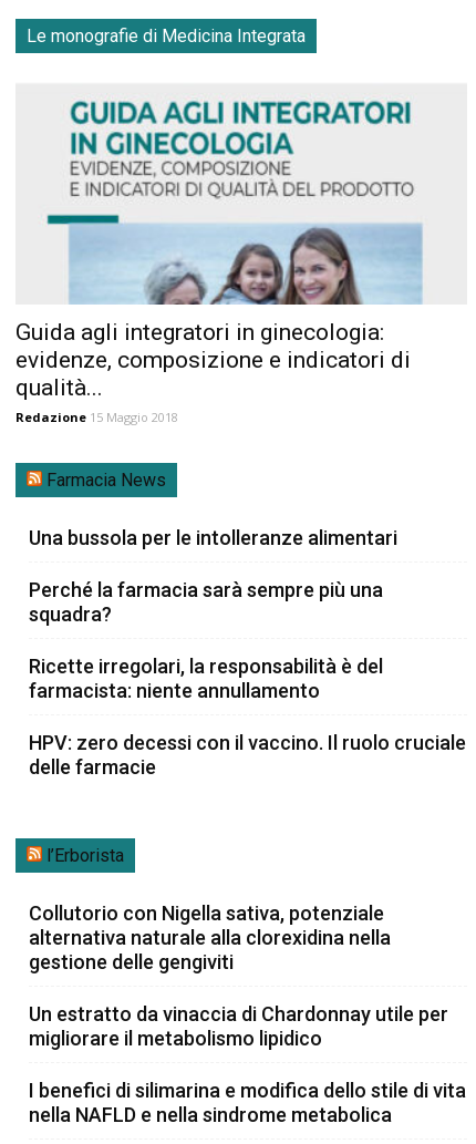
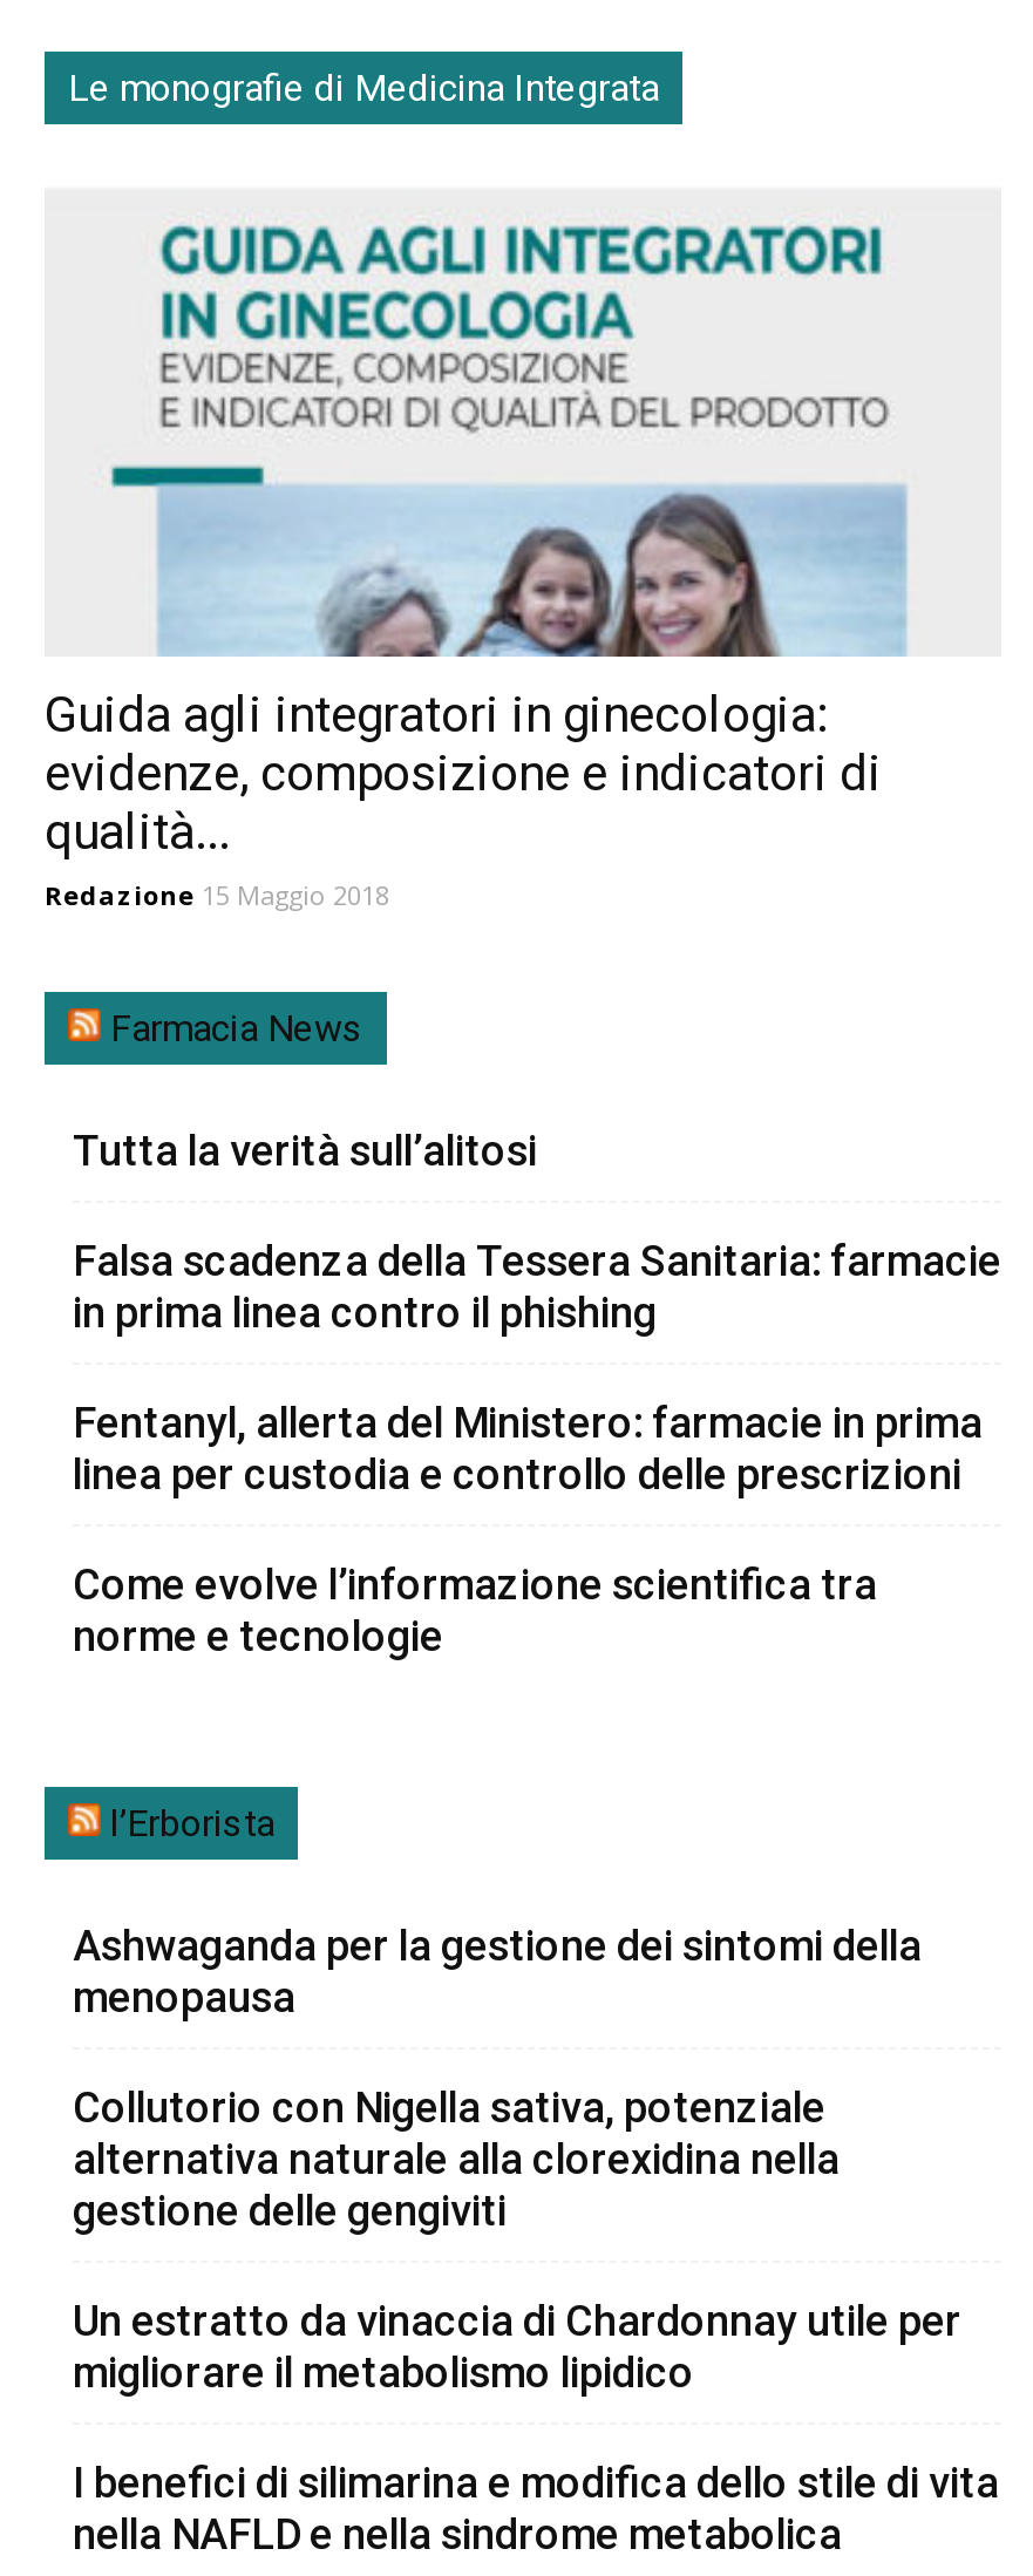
[29,526,397,550] Una bussola per le intolleranze alimentari -> [73,1126,537,1176] Tutta la verità sull’alitosi
[29,578,383,626] Perché la farmacia sarà sempre più una | squadra? -> [73,1237,1001,1337] Falsa scadenza della Tessera Sanitaria: farmacie | in prima linea contro il phishing
[29,655,383,702] Ricette irregolari, la responsabilità è del | farmacista: niente annullamento -> [73,1398,983,1499] Fentanyl, allerta del Ministero: farmacie in prima | linea per custodia e controllo delle prescrizioni
[29,731,466,779] HPV: zero decessi con il vaccino. Il ruolo cruciale | delle farmacie -> [73,1560,877,1661] Come evolve l’informazione scientifica tra | norme e tecnologie
none -> [73,1921,922,2022] Ashwaganda per la gestione dei sintomi della | menopausa

